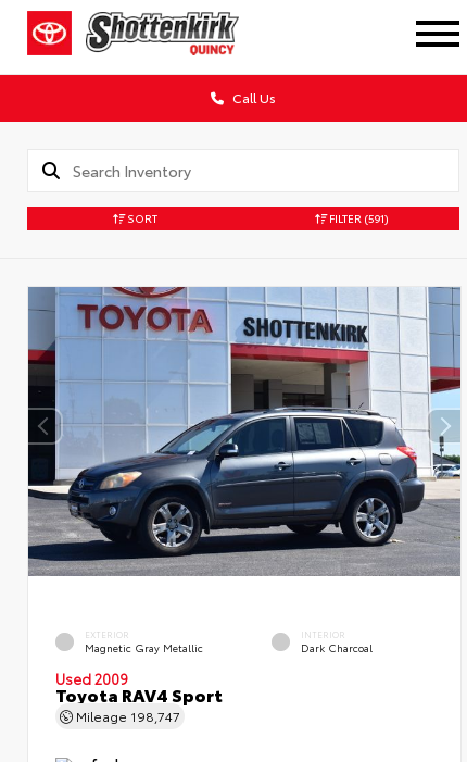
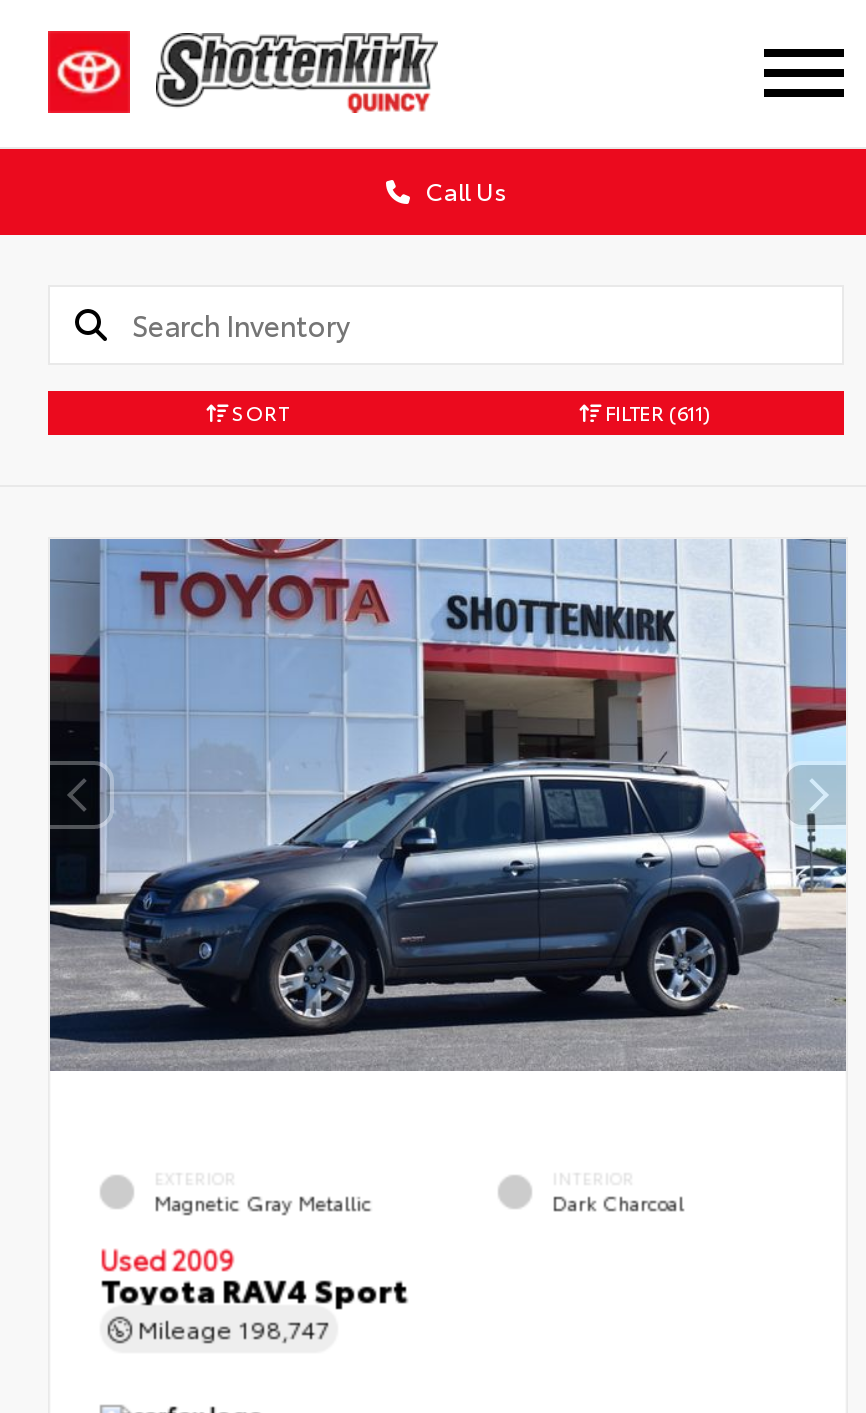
[326,210,388,226] FILTER (591) -> [601,397,711,427] FILTER (611)

